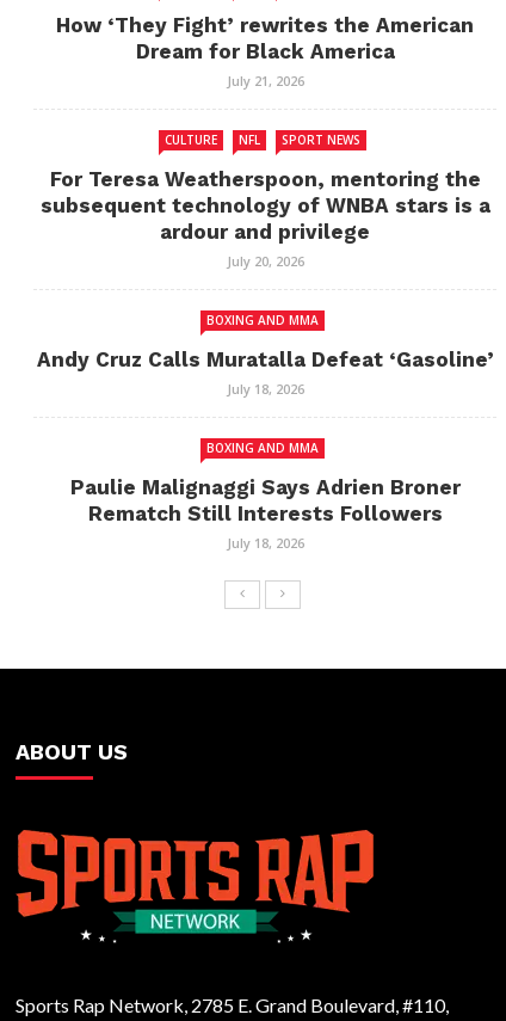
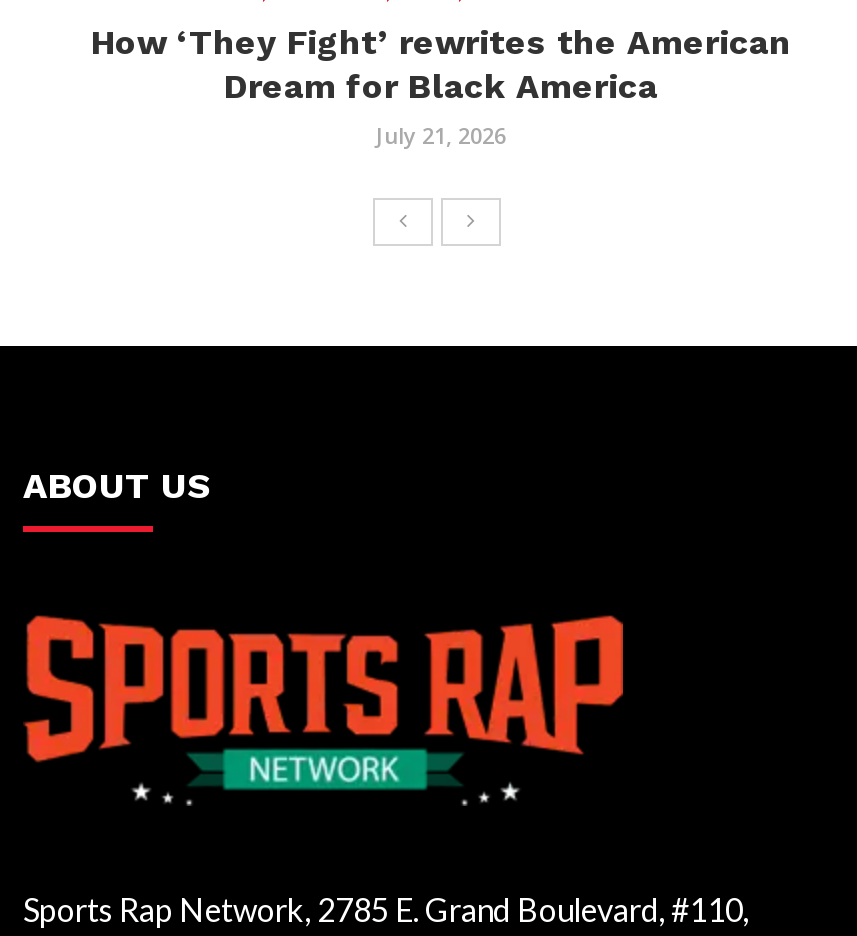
[36,131,493,552] CULTURE | NFL | SPORT NEWS | For Teresa Weatherspoon, mentoring the | subsequent technology of WNBA stars is a | ardour and privilege | July 20, 2026 | BOXING AND MMA | Andy Cruz Calls Muratalla Defeat ‘Gasoline’ | July 18, 2026 | BOXING AND MMA | Paulie Malignaggi Says Adrien Broner | Rematch Still Interests Followers | July 18, 2026 -> none

